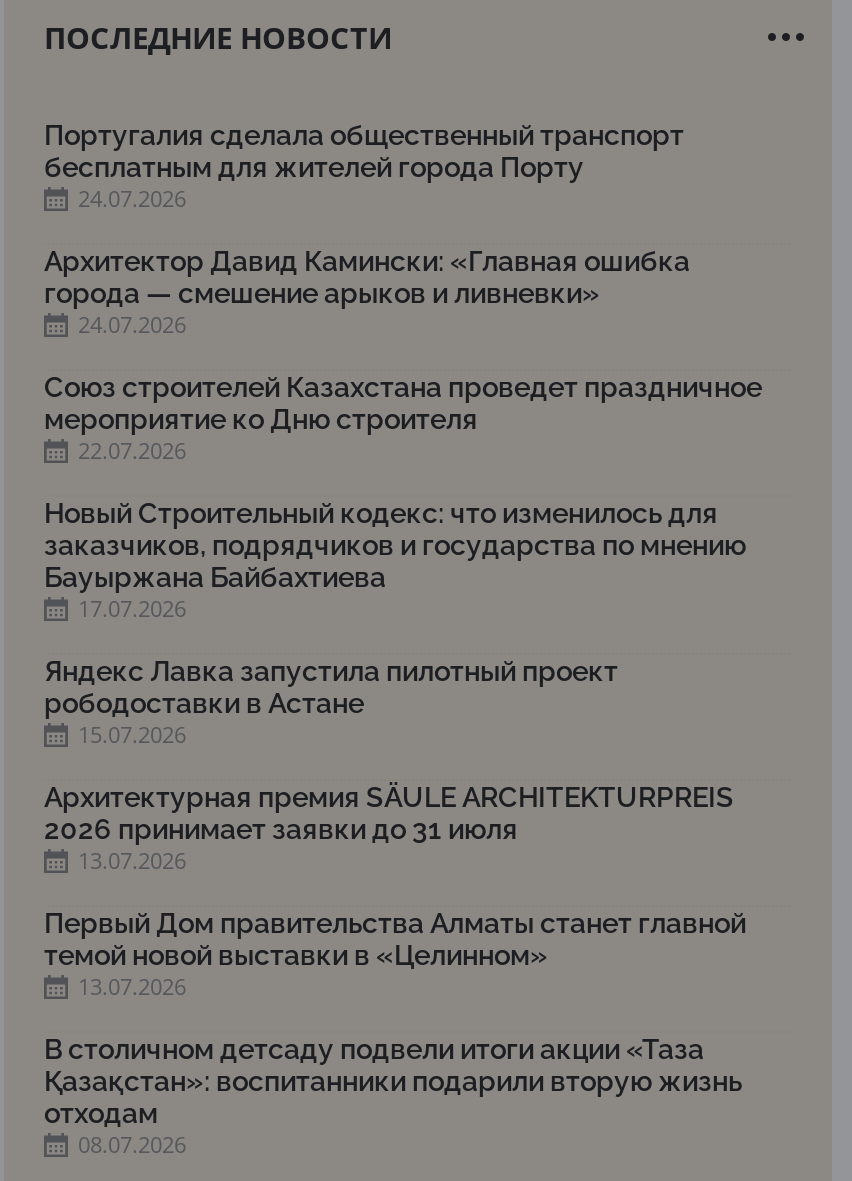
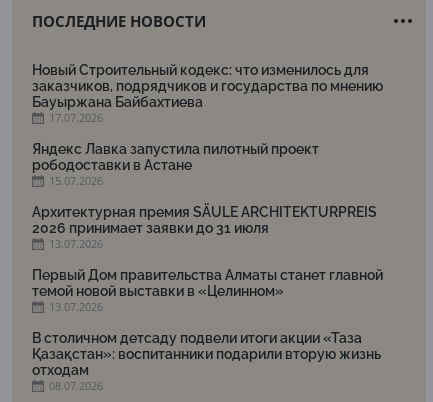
[44,119,762,465] Португалия сделала общественный транспорт | бесплатным для жителей города Порту | 24.07.2026 | Архитектор Давид Камински: «Главная ошибка | города — смешение арыков и ливневки» | 24.07.2026 | Союз строителей Казахстана проведет праздничное | мероприятие ко Дню строителя | 22.07.2026 -> none

